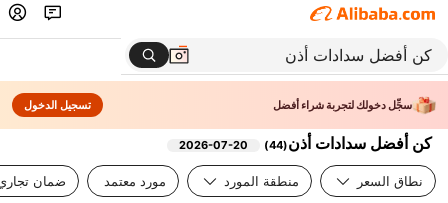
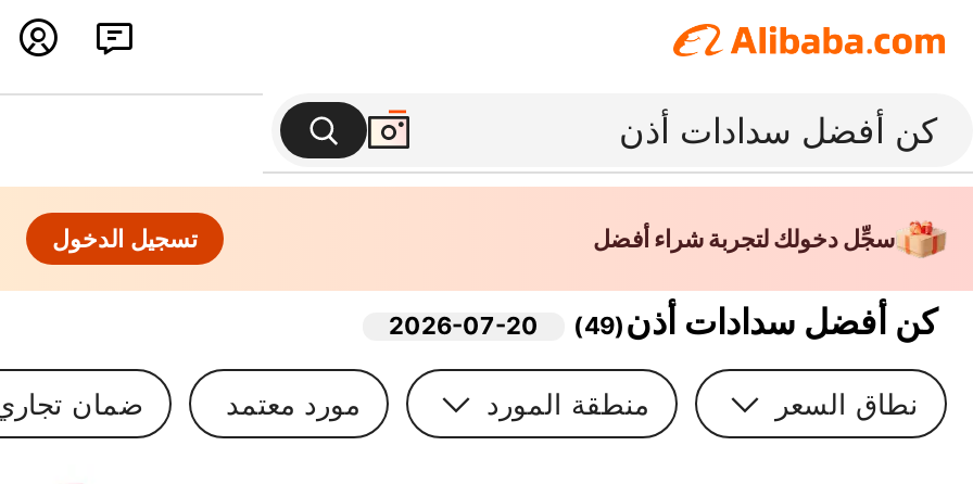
[264,133,432,153] كن أفضل سدادات أذن(44) -> [573,300,938,343] كن أفضل سدادات أذن(49)

